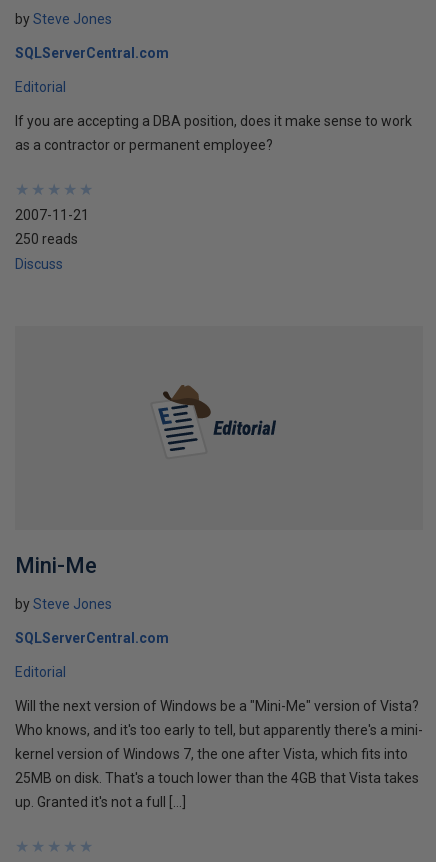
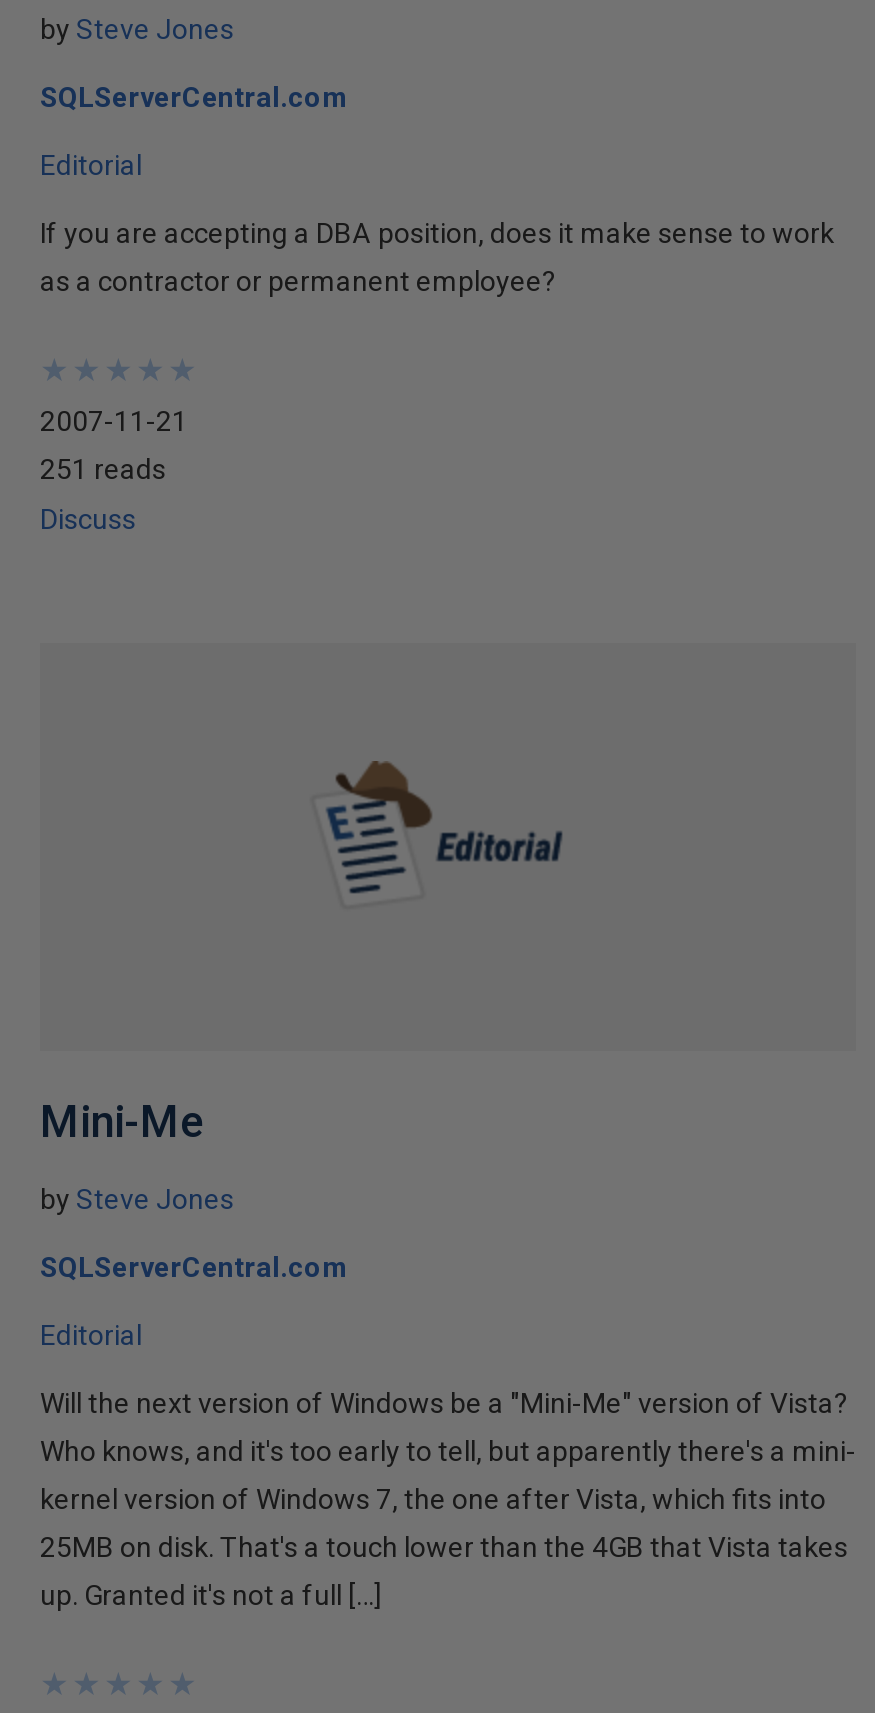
[15,231,78,247] 250 reads -> [40,453,166,485] 251 reads

